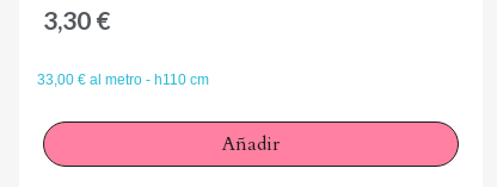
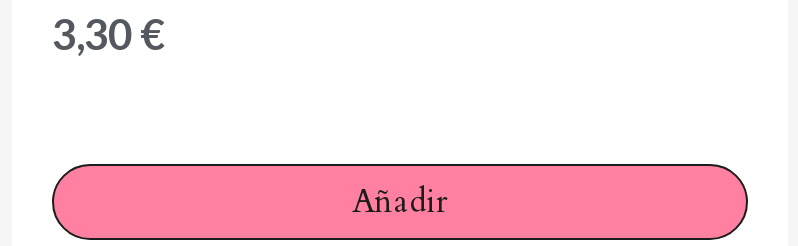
[37,72,209,88] 33,00 € al metro - h110 cm -> none

